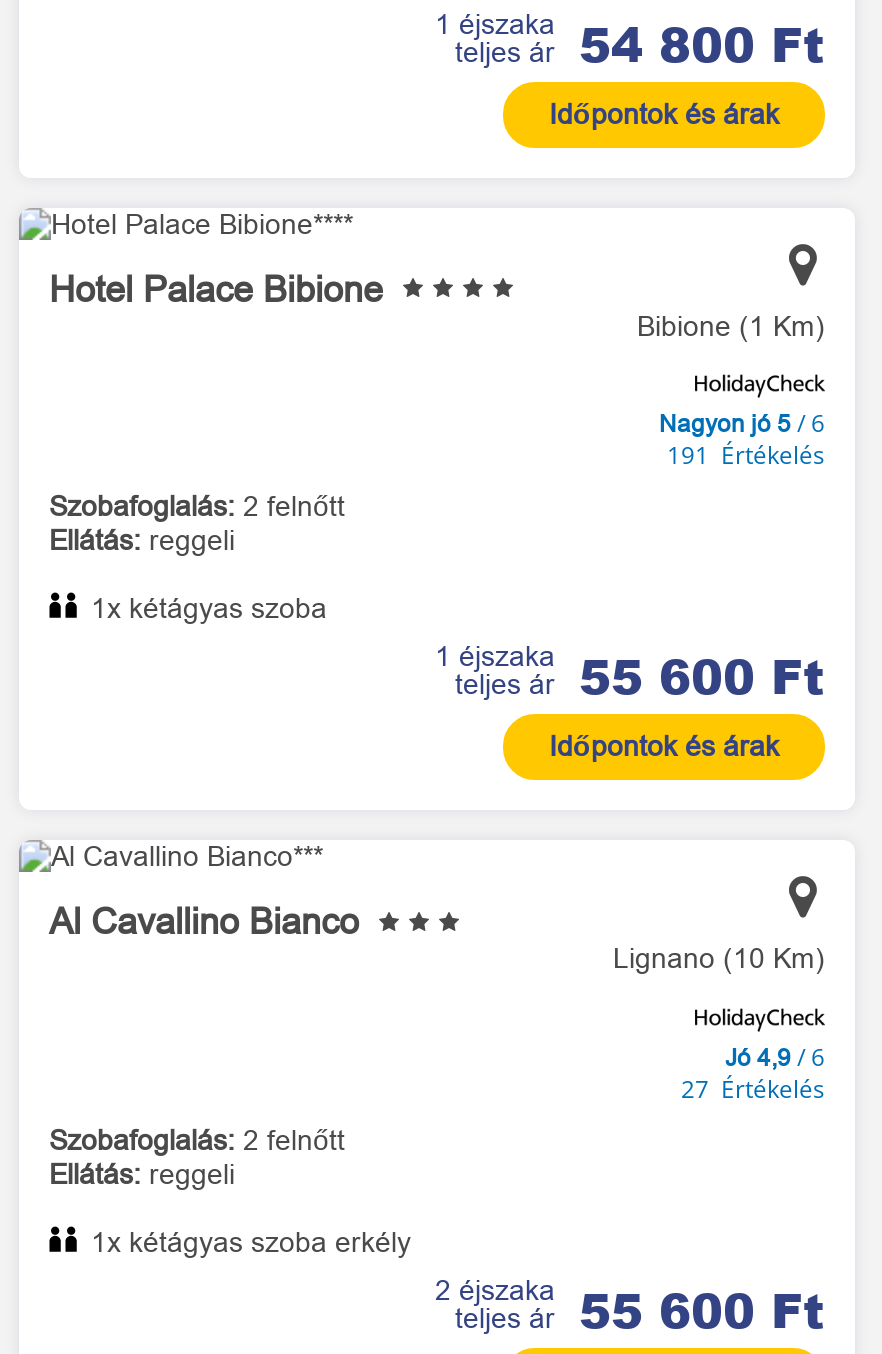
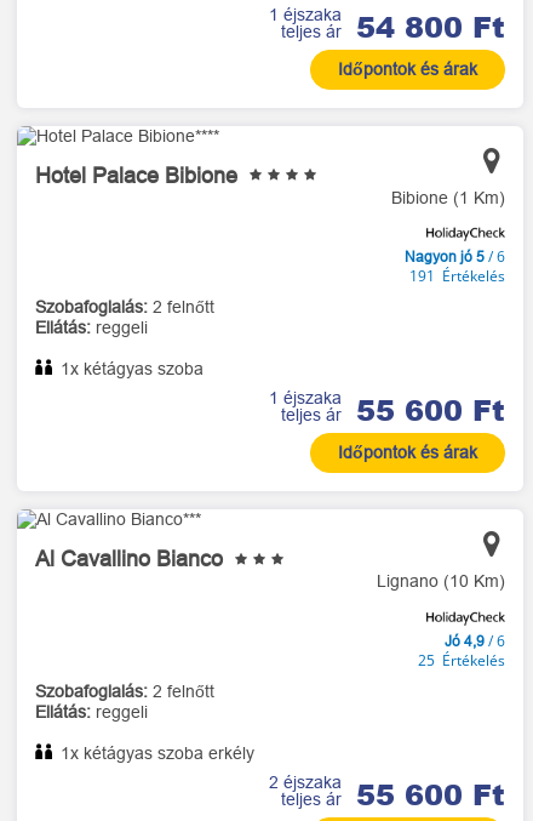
[681,1071,825,1105] 27 Értékelés -> [418,650,505,670] 25 Értékelés

